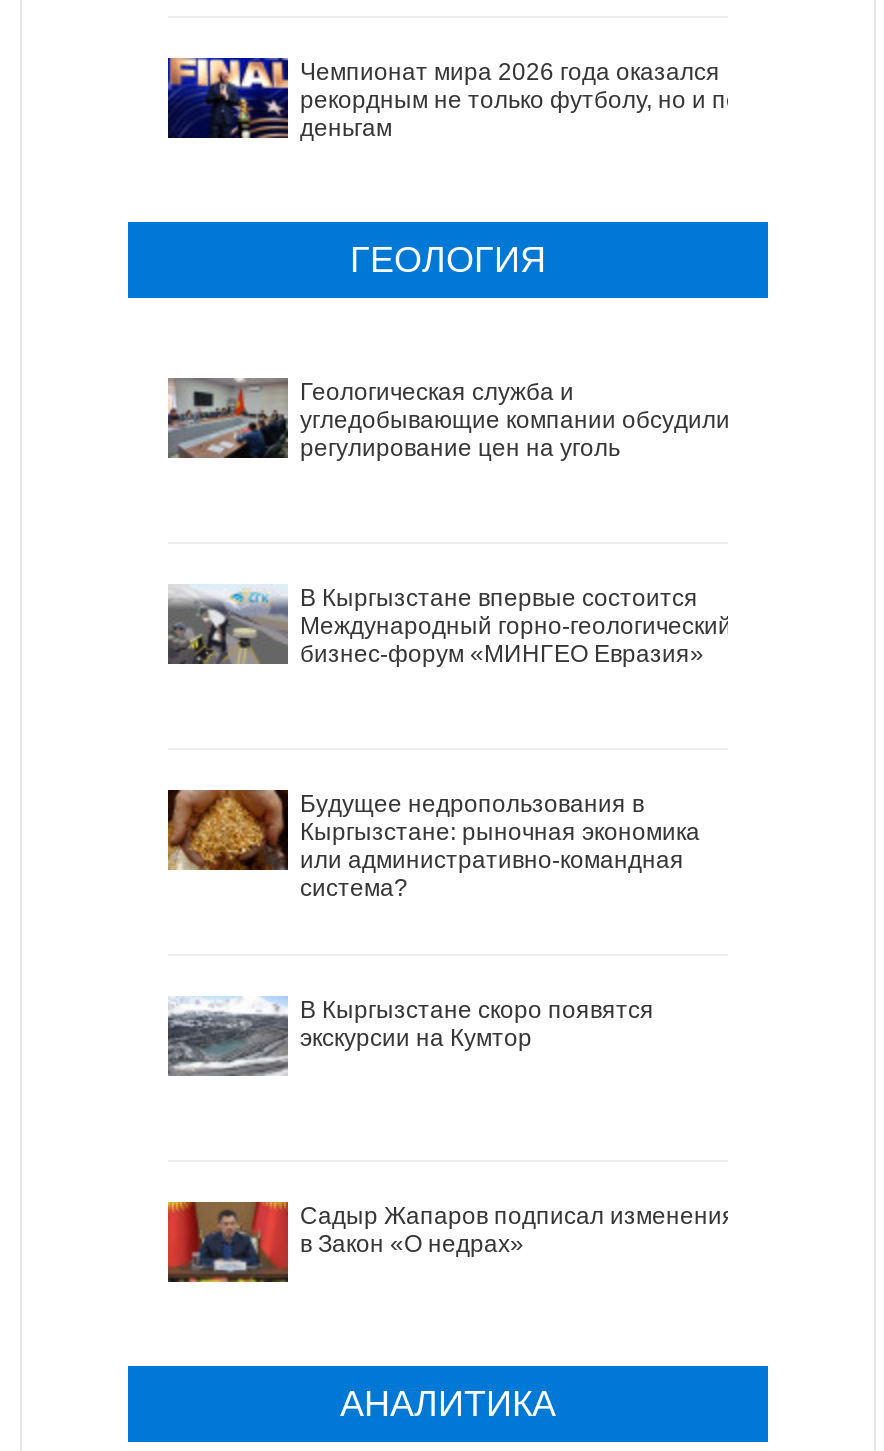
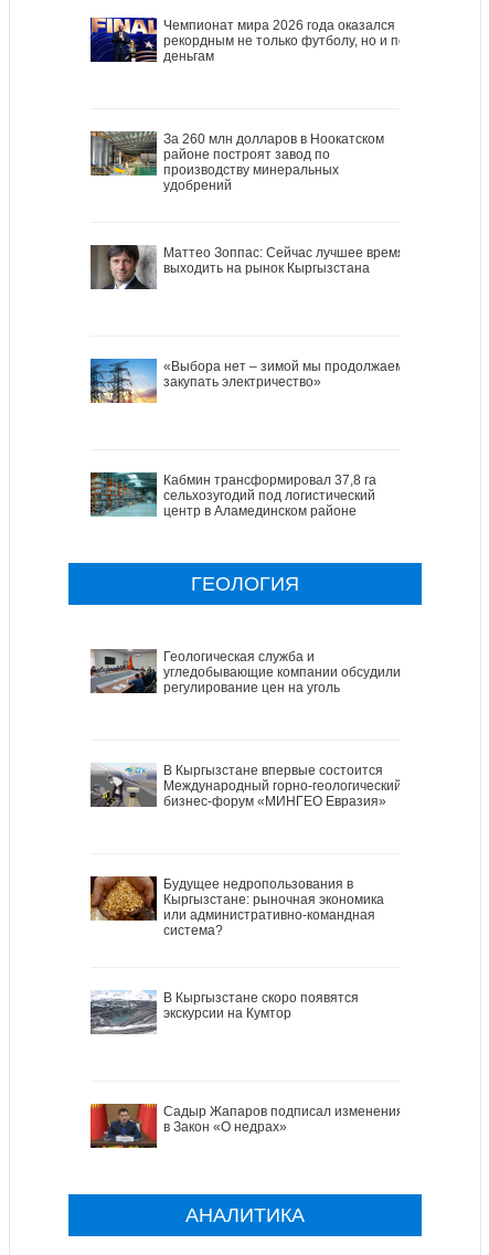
none -> [89,130,384,193] [image] | За 260 млн долларов в Ноокатском | районе построят завод по | производству минеральных | удобрений
none -> [89,244,405,290] [image] | Маттео Зоппас: Сейчас лучшее время | выходить на рынок Кыргызстана
none -> [89,358,404,404] [image] | «Выбора нет – зимой мы продолжаем | закупать электричество»
none -> [89,471,376,519] [image] | Кабмин трансформировал 37,8 га | сельхозугодий под логистический | центр в Аламединском районе

